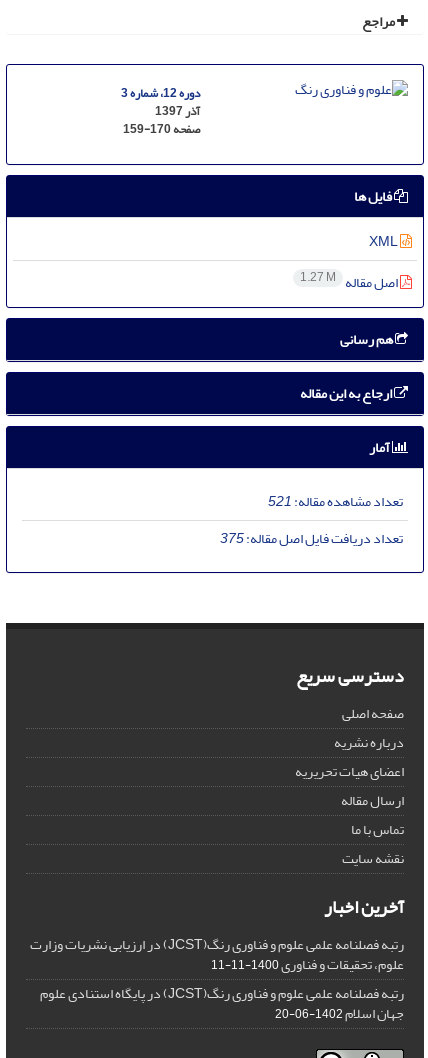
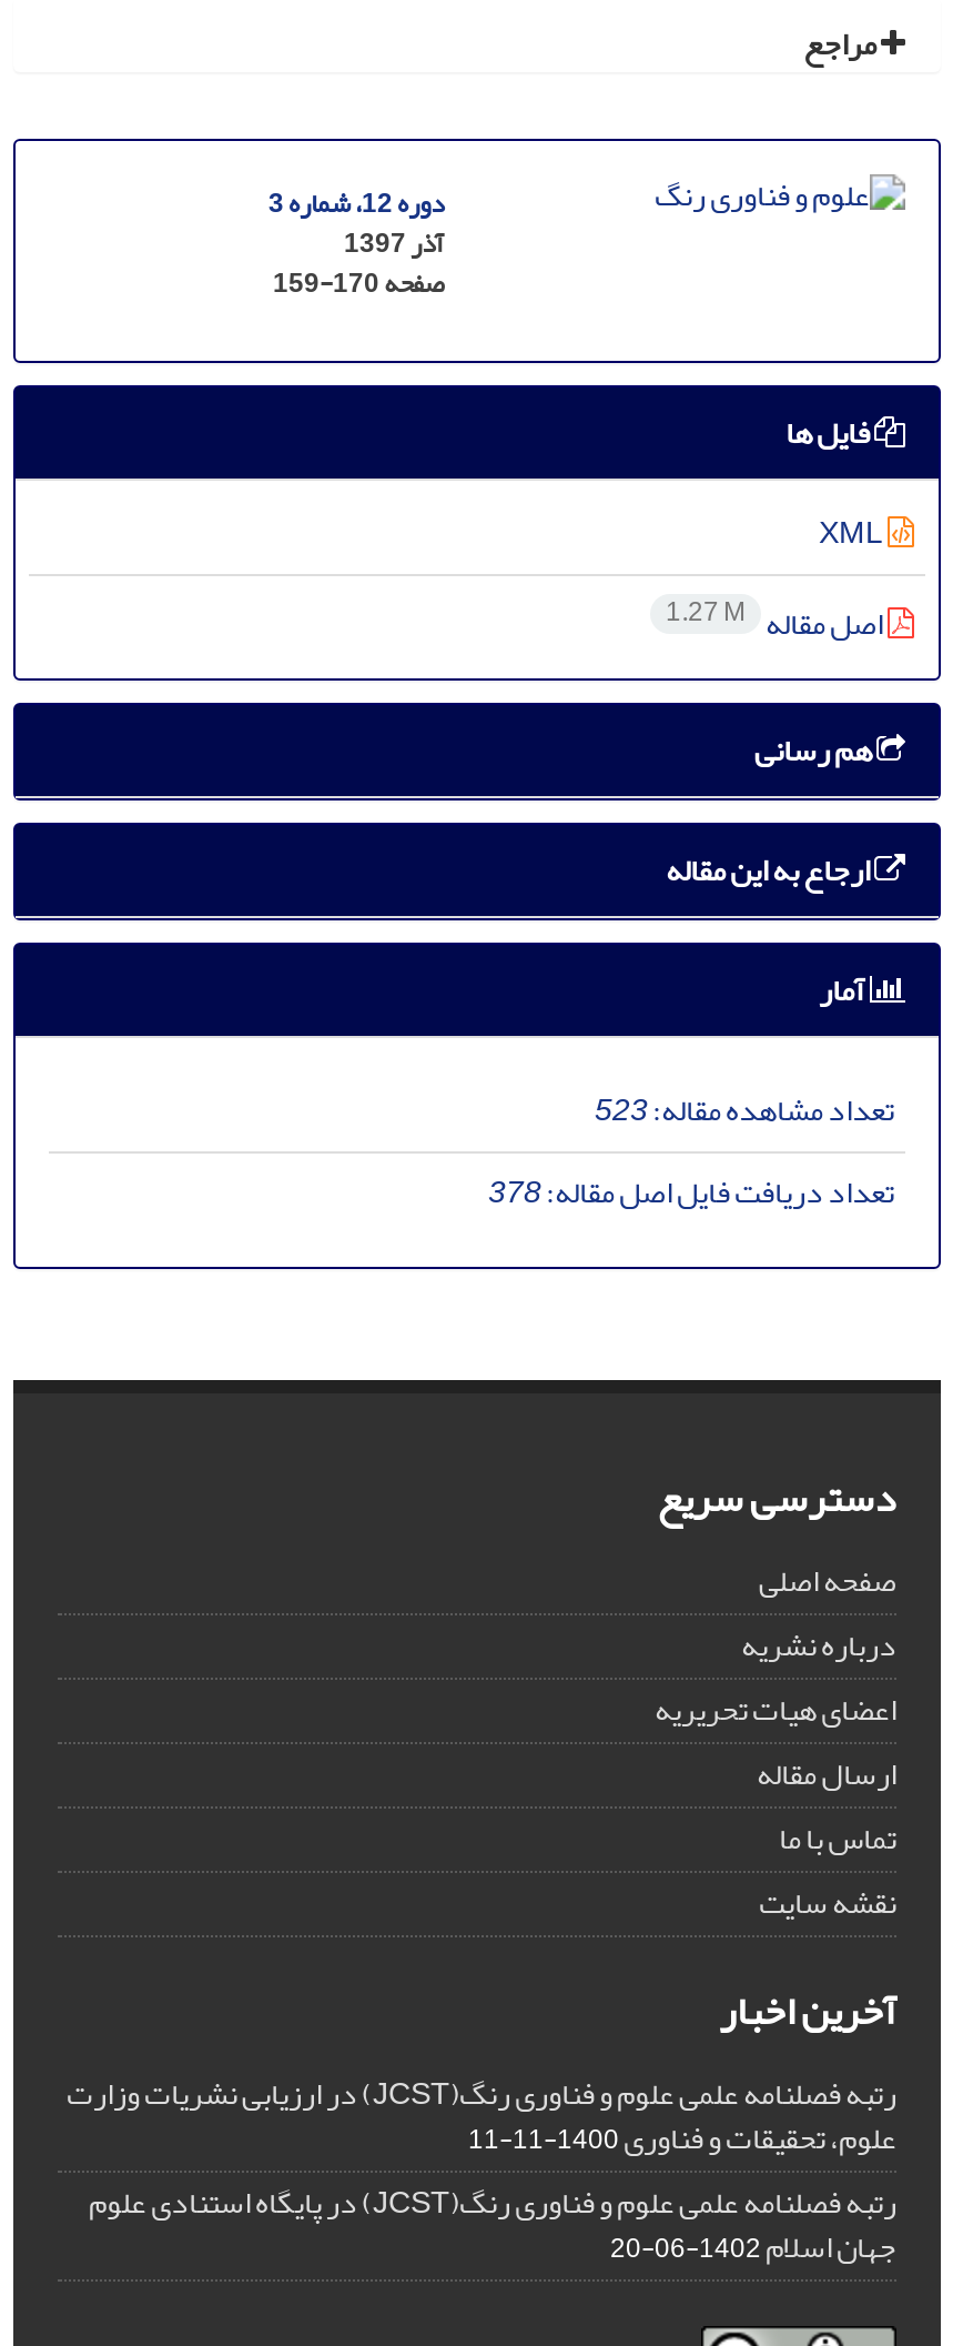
[268,488,403,515] تعداد مشاهده مقاله:521 -> [595,1079,894,1139] تعداد مشاهده مقاله:523
[220,525,403,552] تعداد دریافت فایل اصل مقاله:375 -> [488,1162,894,1222] تعداد دریافت فایل اصل مقاله:378

